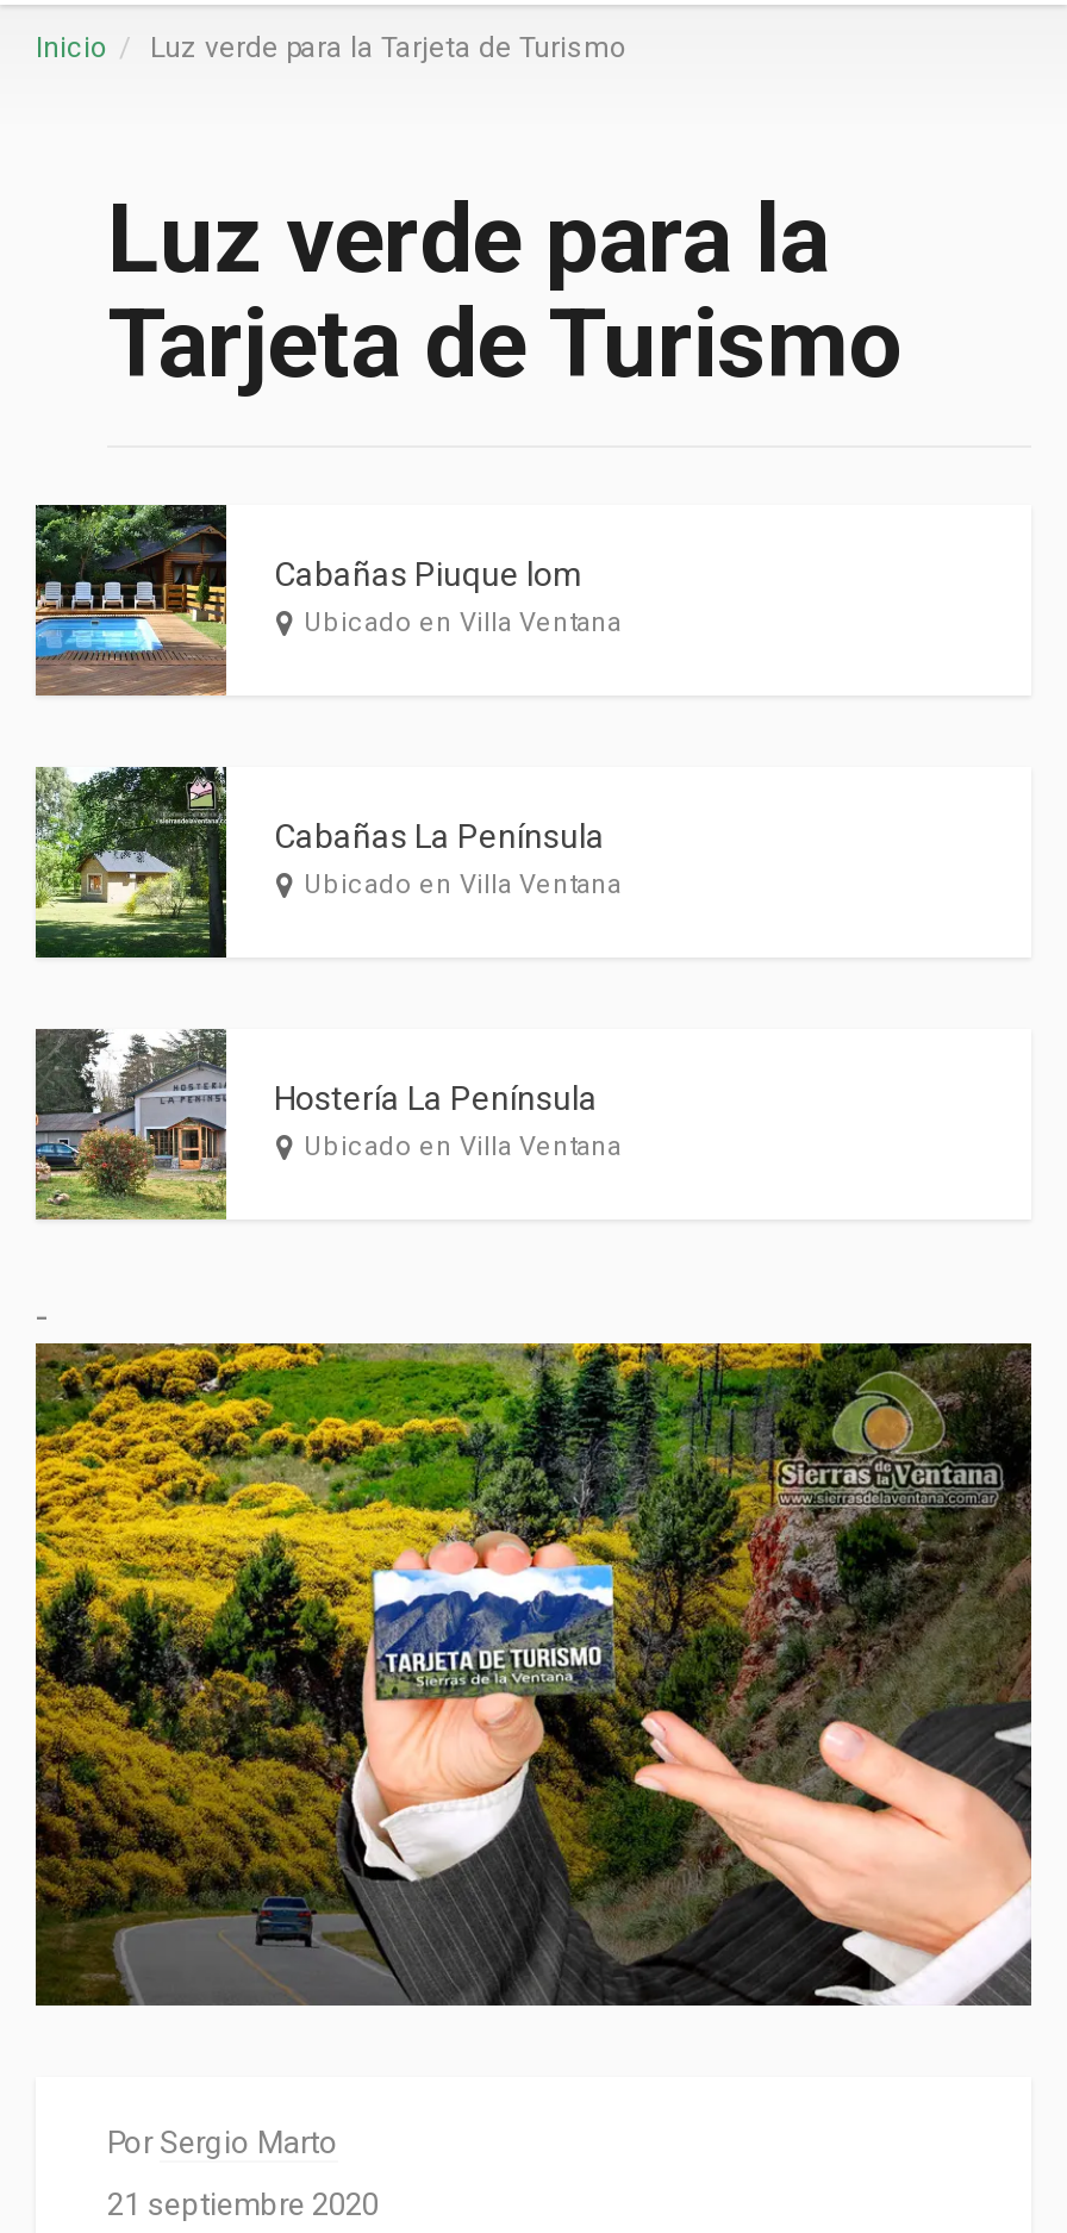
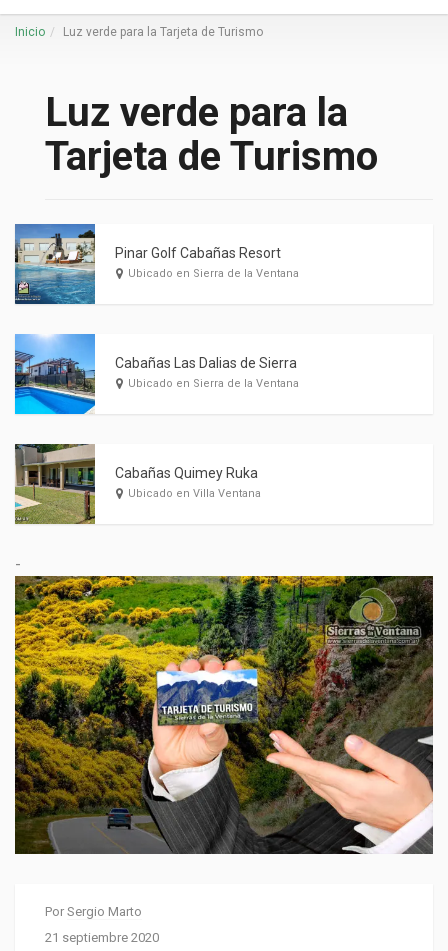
[33,503,622,698] [image] | Cabañas Piuque lom | Ubicado en Villa Ventana -> [14,223,299,305] [image] | Pinar Golf Cabañas Resort | Ubicado en Sierra de la Ventana
[33,765,622,960] [image] | Cabañas La Península | Ubicado en Villa Ventana -> [14,333,299,415] [image] | Cabañas Las Dalias de Sierra | Ubicado en Sierra de la Ventana
[33,1029,598,1220] [image] | Hostería La Península -> [14,443,258,524] [image] | Cabañas Quimey Ruka

